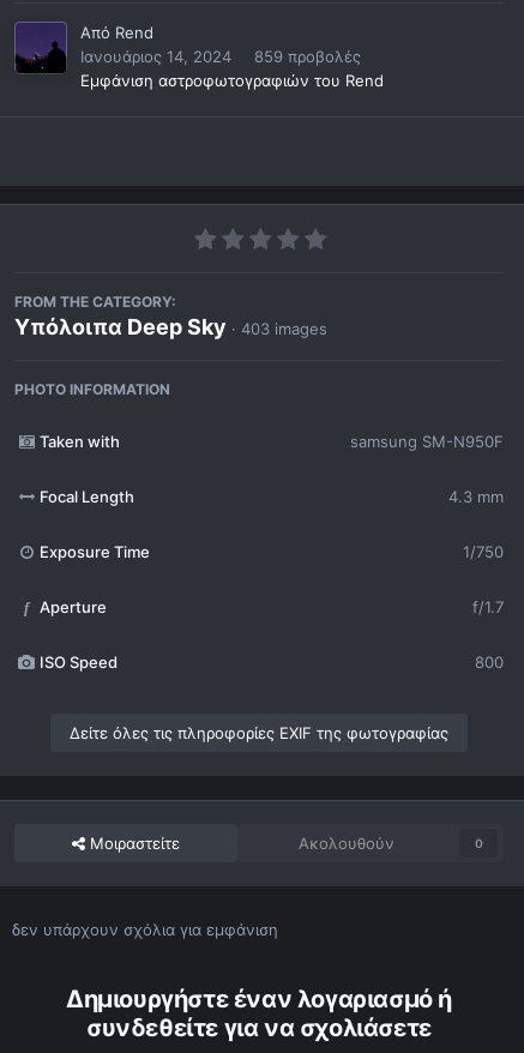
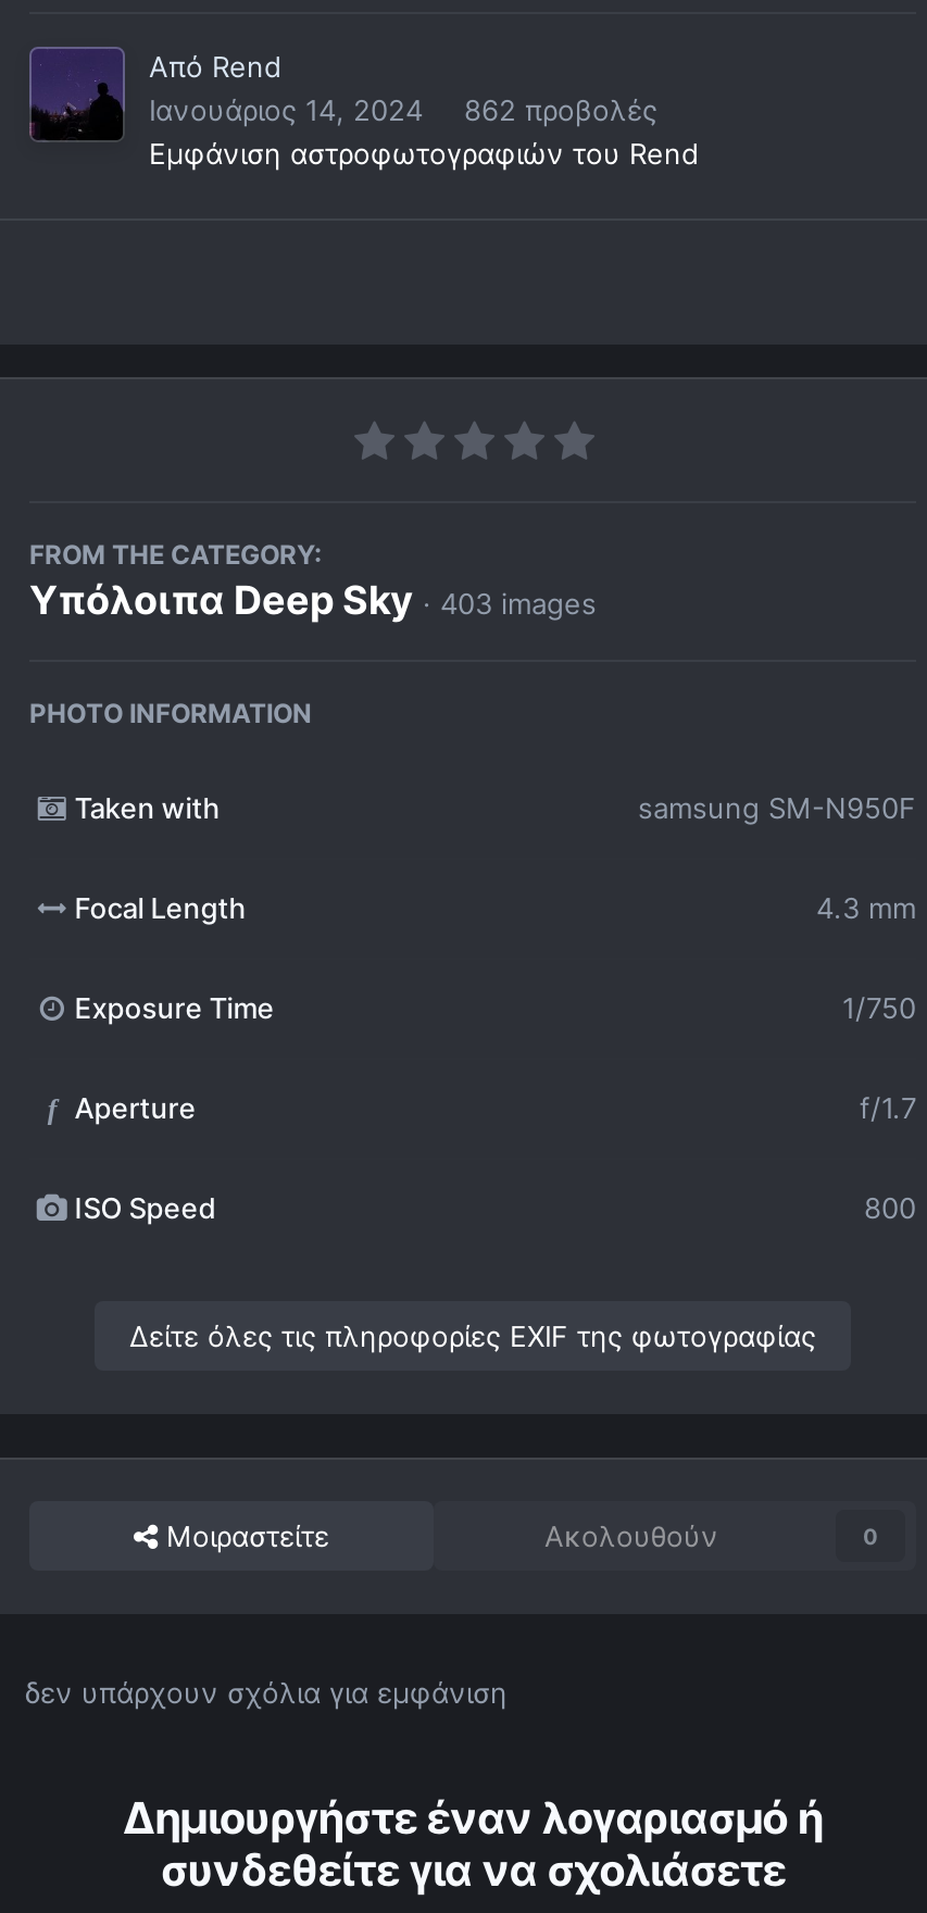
[80,47,361,66] Ιανουάριος 14, 2024 859 προβολές -> [149,93,657,128] Ιανουάριος 14, 2024 862 προβολές

